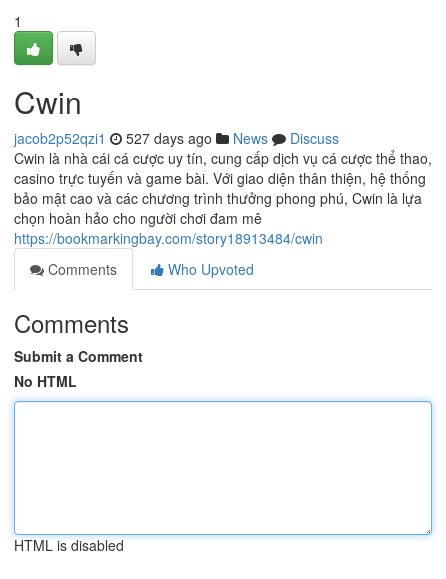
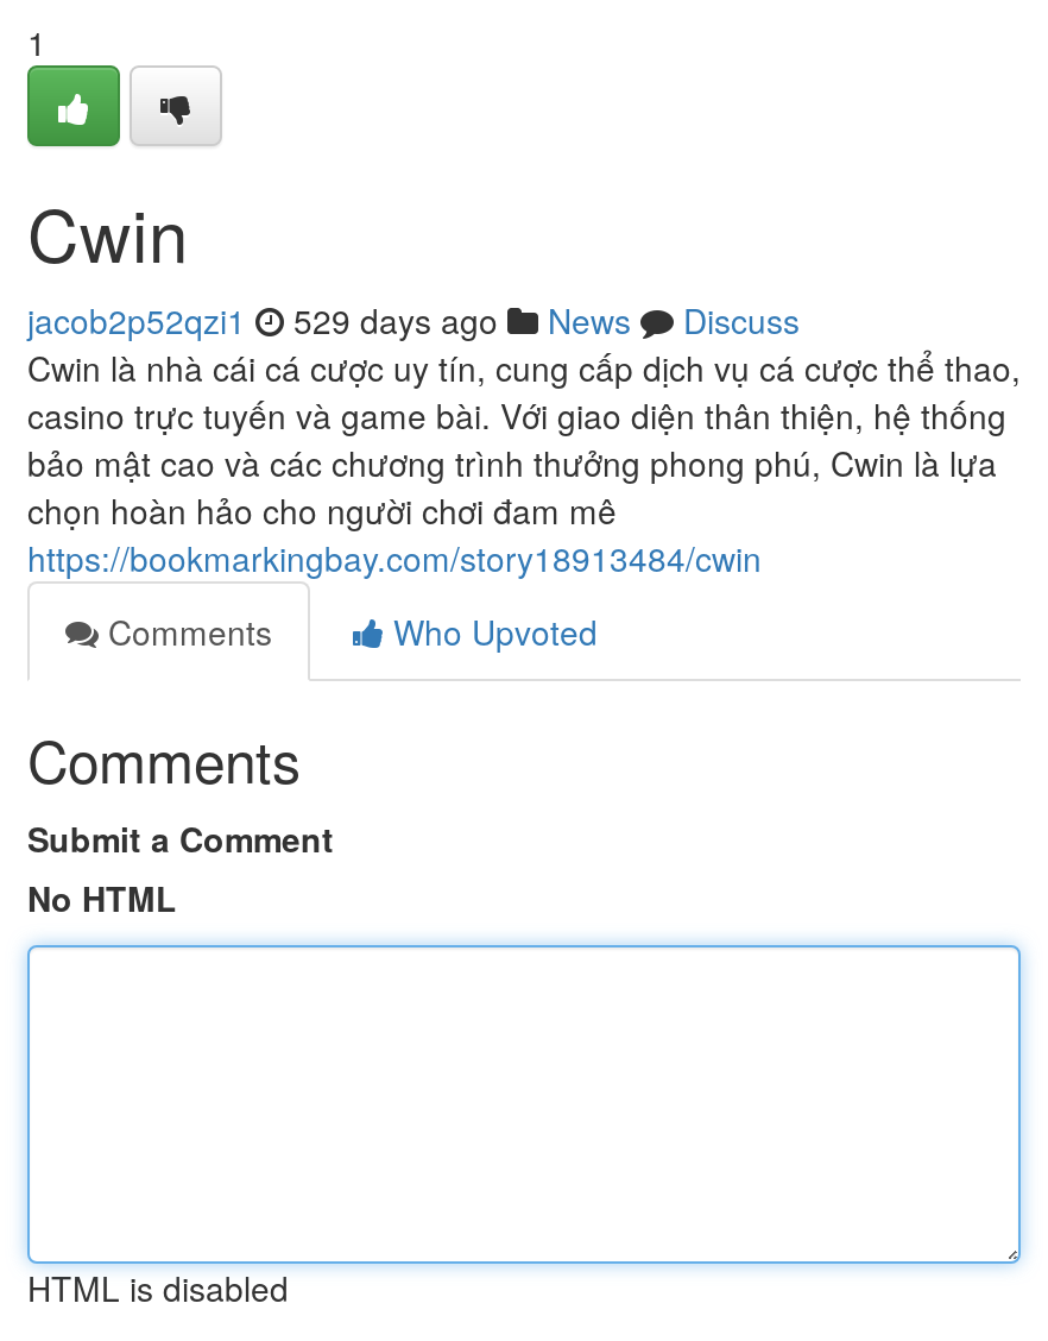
[14,128,339,148] jacob2p52qzi1 527 days ago News Discuss -> [27,296,800,344] jacob2p52qzi1 529 days ago News Discuss

